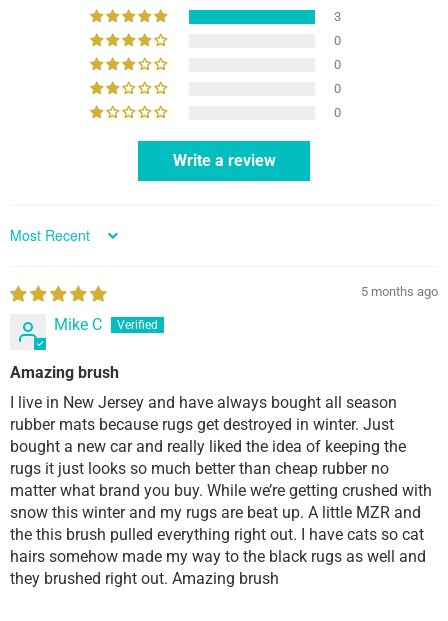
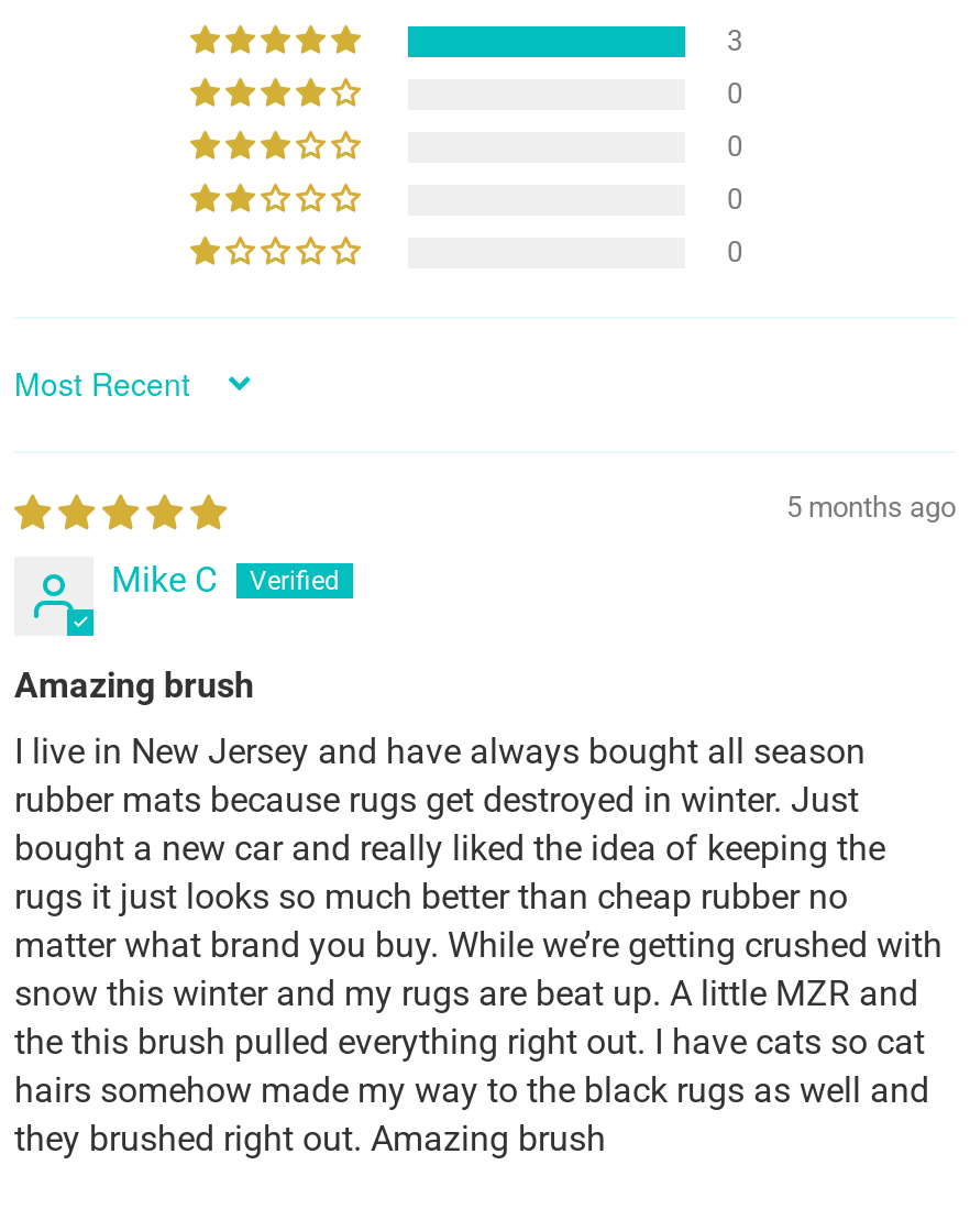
[172,151,275,170] Write a review -> none

